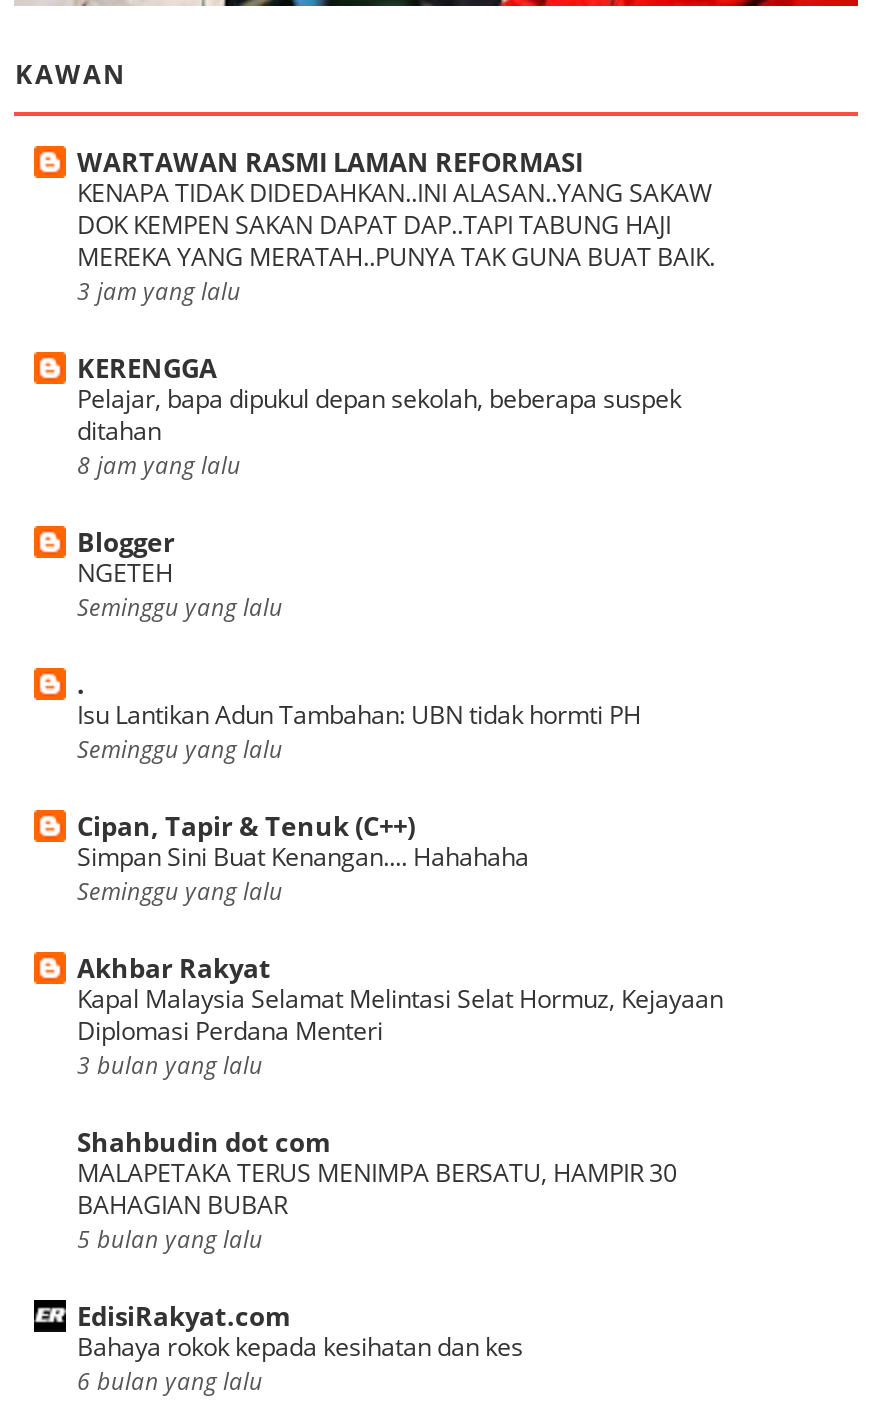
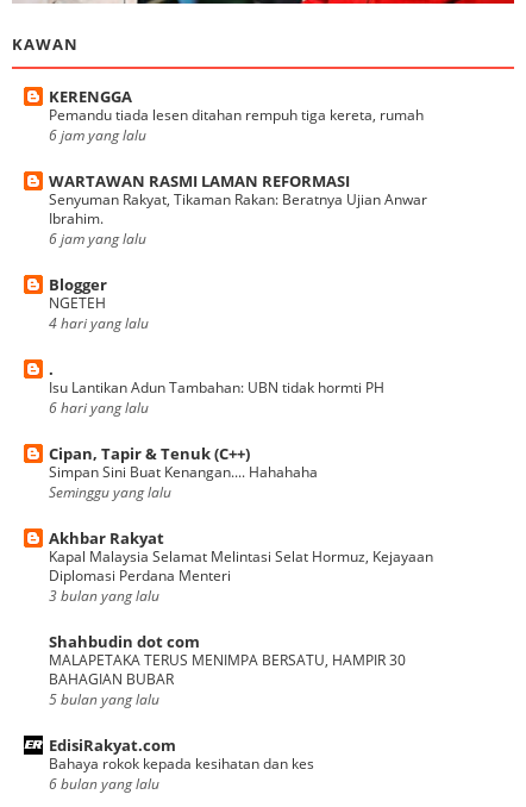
moved [77,145,583,181] -> [49,171,350,192]: WARTAWAN RASMI LAMAN REFORMASI
[77,177,715,307] KENAPA TIDAK DIDEDAHKAN..INI ALASAN..YANG SAKAW | DOK KEMPEN SAKAN DAPAT DAP..TAPI TABUNG HAJI | MEREKA YANG MERATAH..PUNYA TAK GUNA BUAT BAIK. | 3 jam yang lalu -> none
moved [77,351,217,387] -> [49,86,133,108]: KERENGGA
[77,383,681,481] Pelajar, bapa dipukul depan sekolah, beberapa suspek | ditahan | 8 jam yang lalu -> [49,105,428,248] Pemandu tiada lesen ditahan rempuh tiga kereta, rumah | 6 jam yang lalu | Senyuman Rakyat, Tikaman Rakan: Beratnya Ujian Anwar | Ibrahim. | 6 jam yang lalu
[77,591,283,623] Seminggu yang lalu -> [49,314,149,333] 4 hari yang lalu
[77,733,283,765] Seminggu yang lalu -> [49,398,149,417] 6 hari yang lalu

